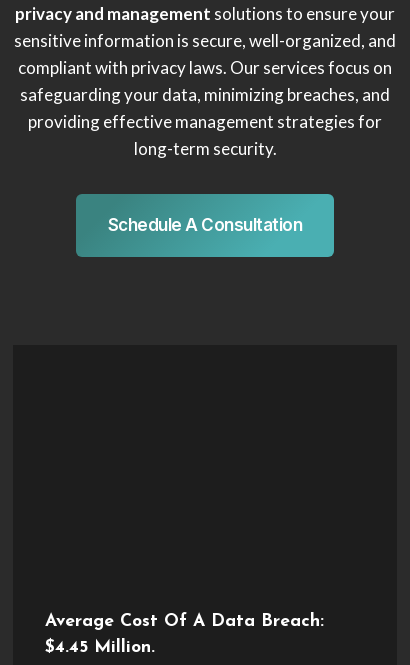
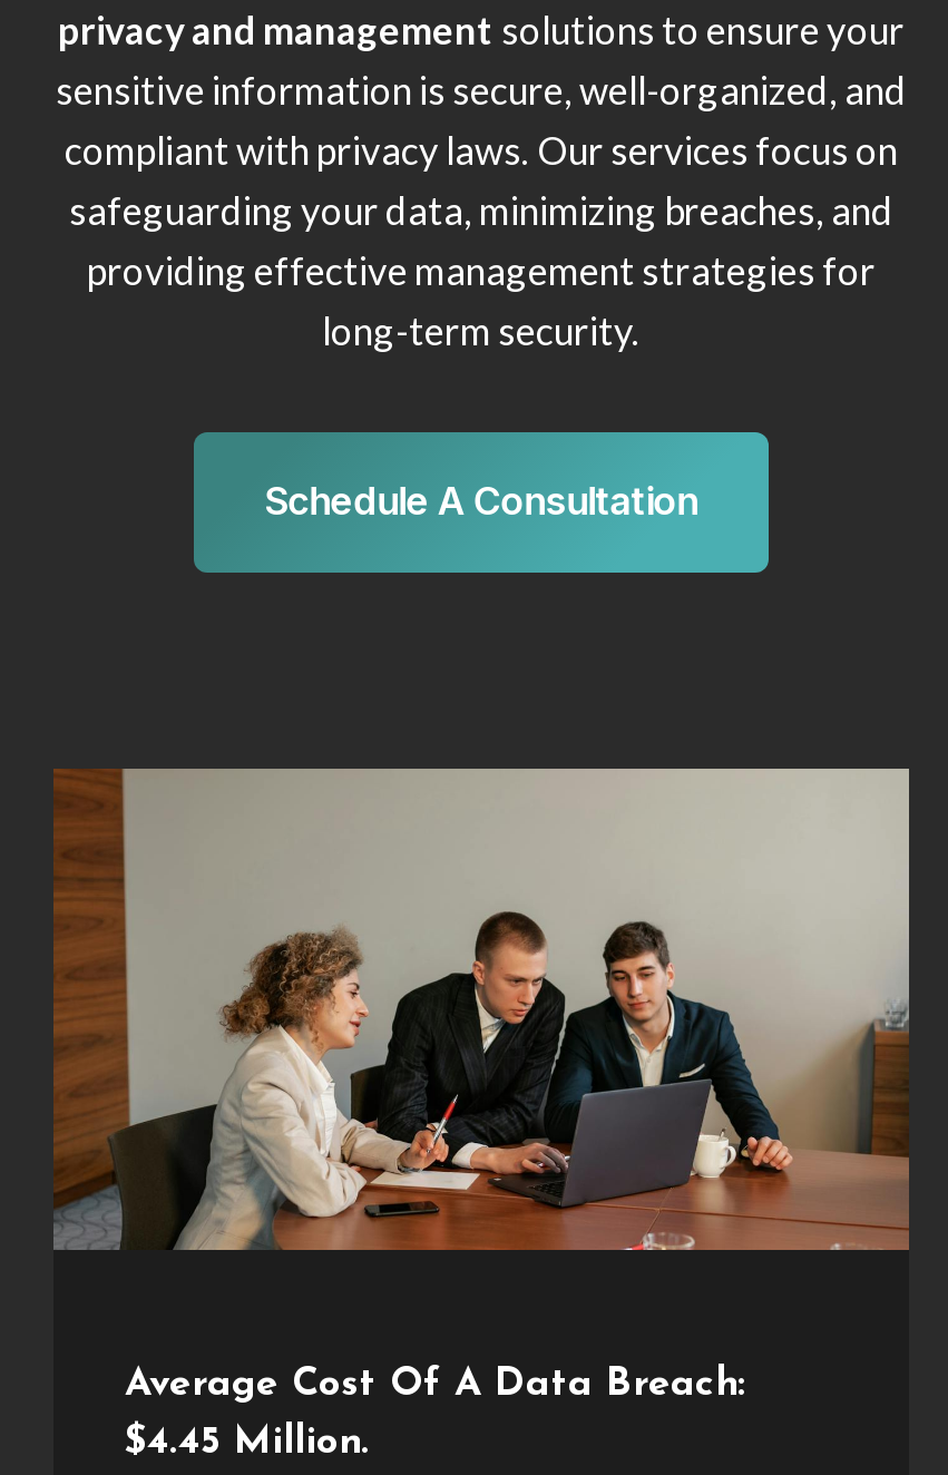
none -> [51,766,911,1252] [image]

